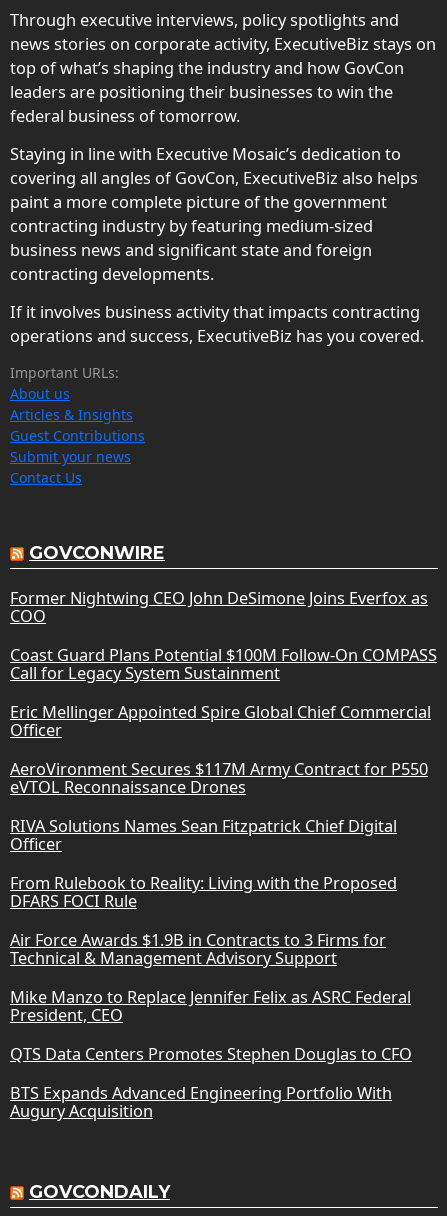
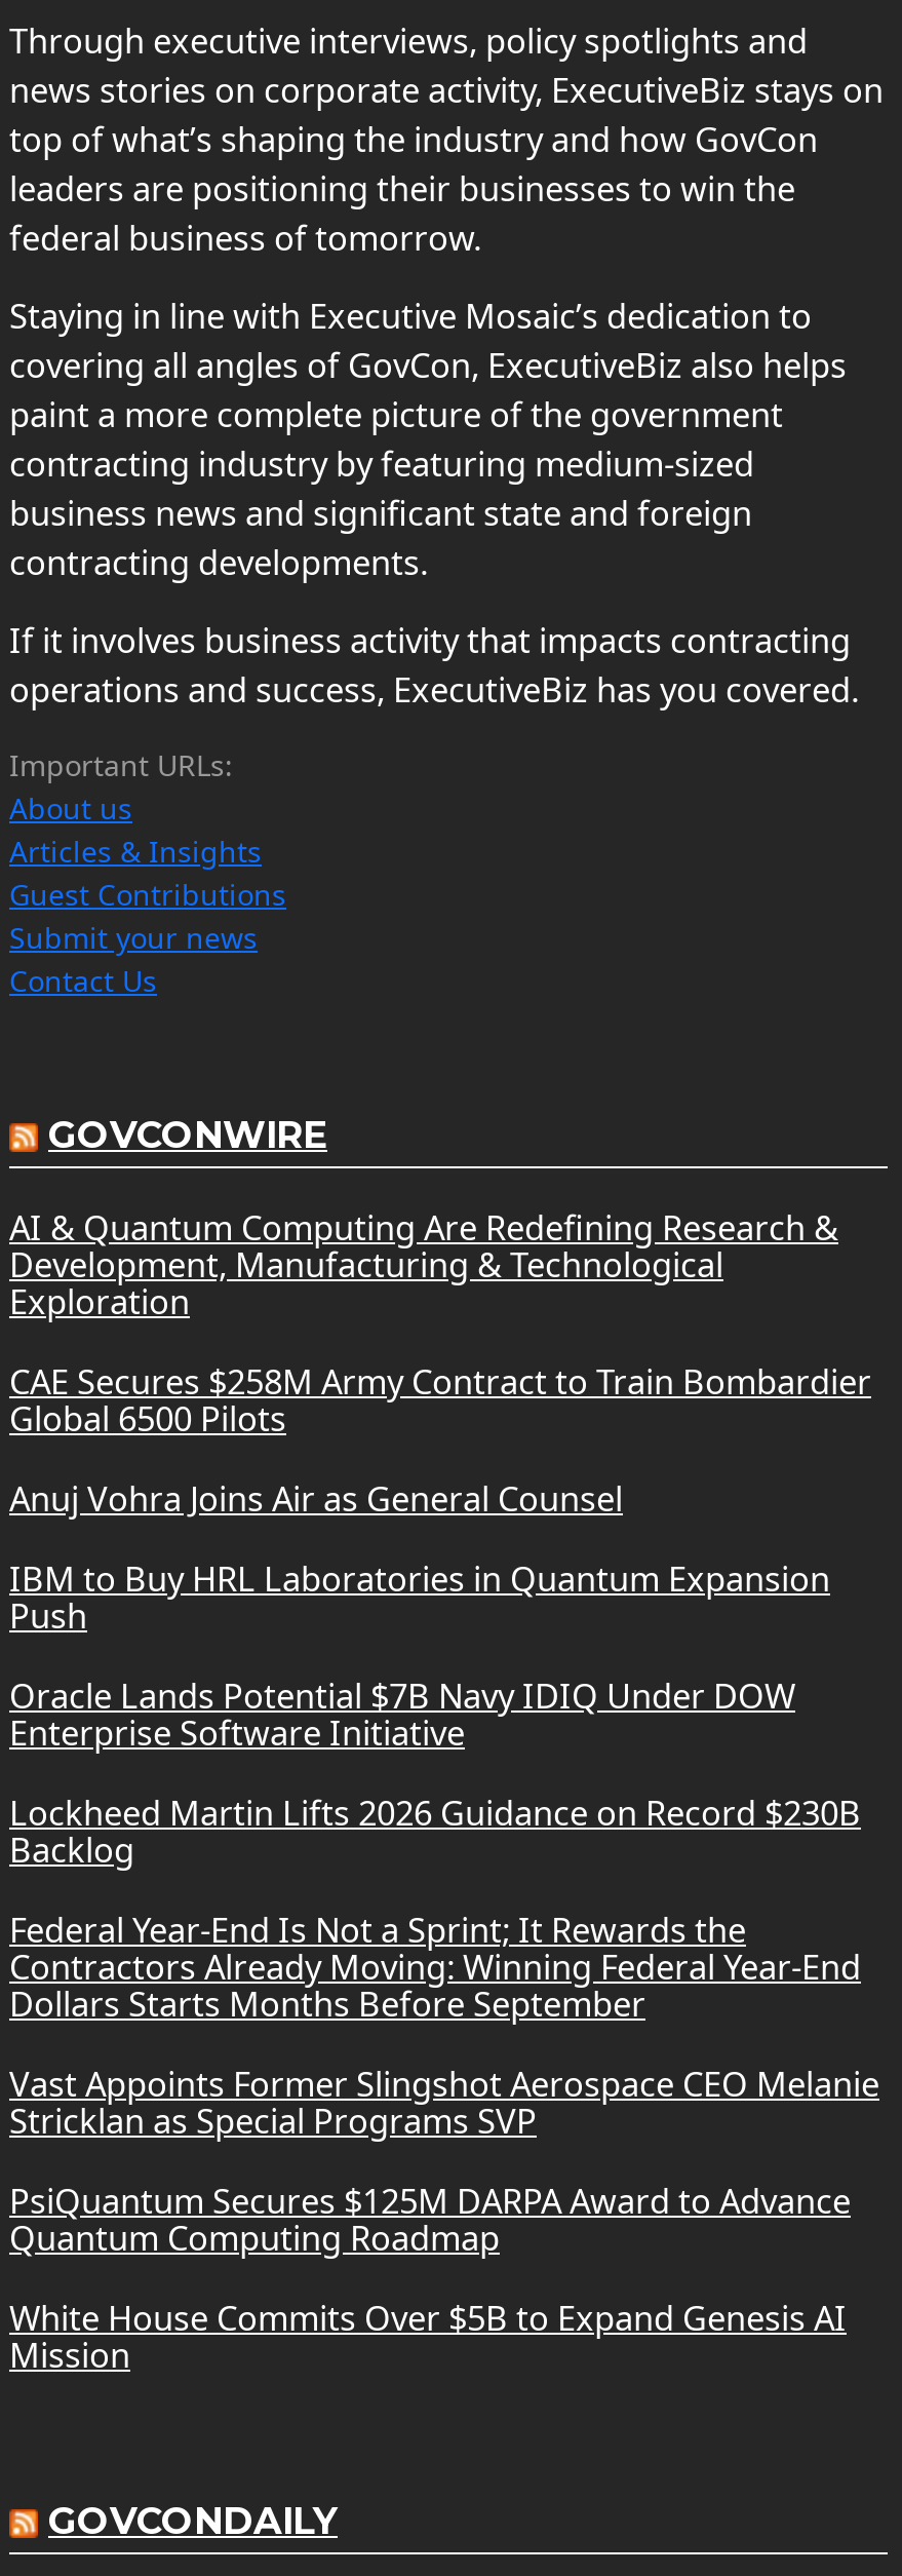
[10,587,428,627] Former Nightwing CEO John DeSimone Joins Everfox as | COO -> [9,1205,838,1324] AI & Quantum Computing Are Redefining Research & | Development, Manufacturing & Technological | Exploration
[10,644,437,684] Coast Guard Plans Potential $100M Follow-On COMPASS | Call for Legacy System Sustainment -> [9,1359,871,1441] CAE Secures $258M Army Contract to Train Bombardier | Global 6500 Pilots
[10,701,431,741] Eric Mellinger Appointed Spire Global Chief Commercial | Officer -> [9,1476,623,1521] Anuj Vohra Joins Air as General Counsel
[10,758,428,798] AeroVironment Secures $117M Army Contract for P550 | eVTOL Reconnaissance Drones -> [9,1556,830,1638] IBM to Buy HRL Laboratories in Quantum Expansion | Push
[10,815,397,855] RIVA Solutions Names Sean Fitzpatrick Chief Digital | Officer -> [9,1673,795,1755] Oracle Lands Potential $7B Navy IDIQ Under DOW | Enterprise Software Initiative
[10,872,397,912] From Rulebook to Reality: Living with the Proposed | DFARS FOCI Rule -> [9,1790,861,1872] Lockheed Martin Lifts 2026 Guidance on Record $230B | Backlog
[10,929,386,969] Air Force Awards $1.9B in Contracts to 3 Firms for | Technical & Management Advisory Support -> [9,1907,861,2026] Federal Year-End Is Not a Sprint; It Rewards the | Contractors Already Moving: Winning Federal Year-End | Dollars Starts Months Before September
[10,986,411,1026] Mike Manzo to Replace Jennifer Felix as ASRC Federal | President, CEO -> [9,2061,879,2143] Vast Appoints Former Slingshot Aerospace CEO Melanie | Stricklan as Special Programs SVP
[10,1043,412,1065] QTS Data Centers Promotes Stephen Douglas to CFO -> [9,2178,851,2260] PsiQuantum Secures $125M DARPA Award to Advance | Quantum Computing Roadmap
[10,1082,392,1122] BTS Expands Advanced Engineering Portfolio With | Augury Acquisition -> [9,2295,847,2377] White House Commits Over $5B to Expand Genesis AI | Mission

